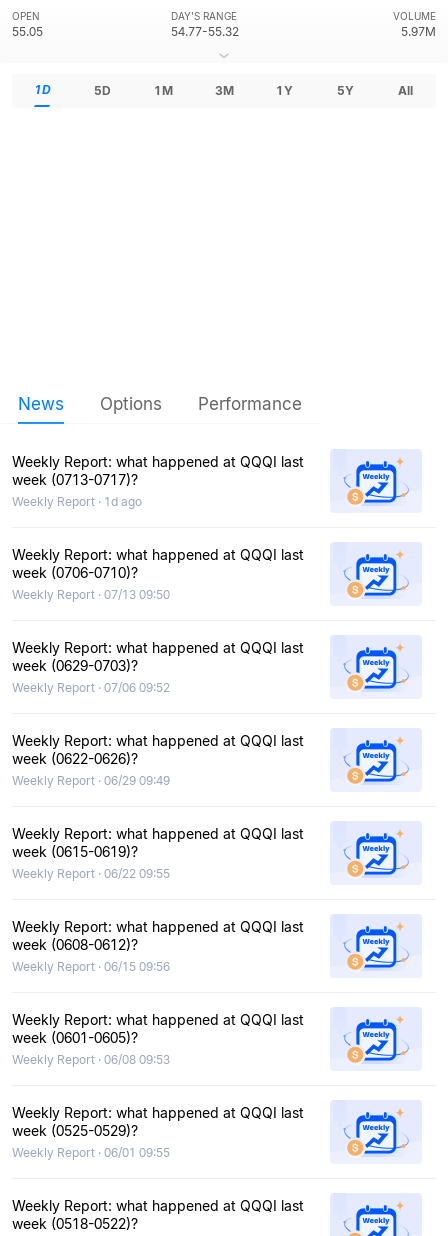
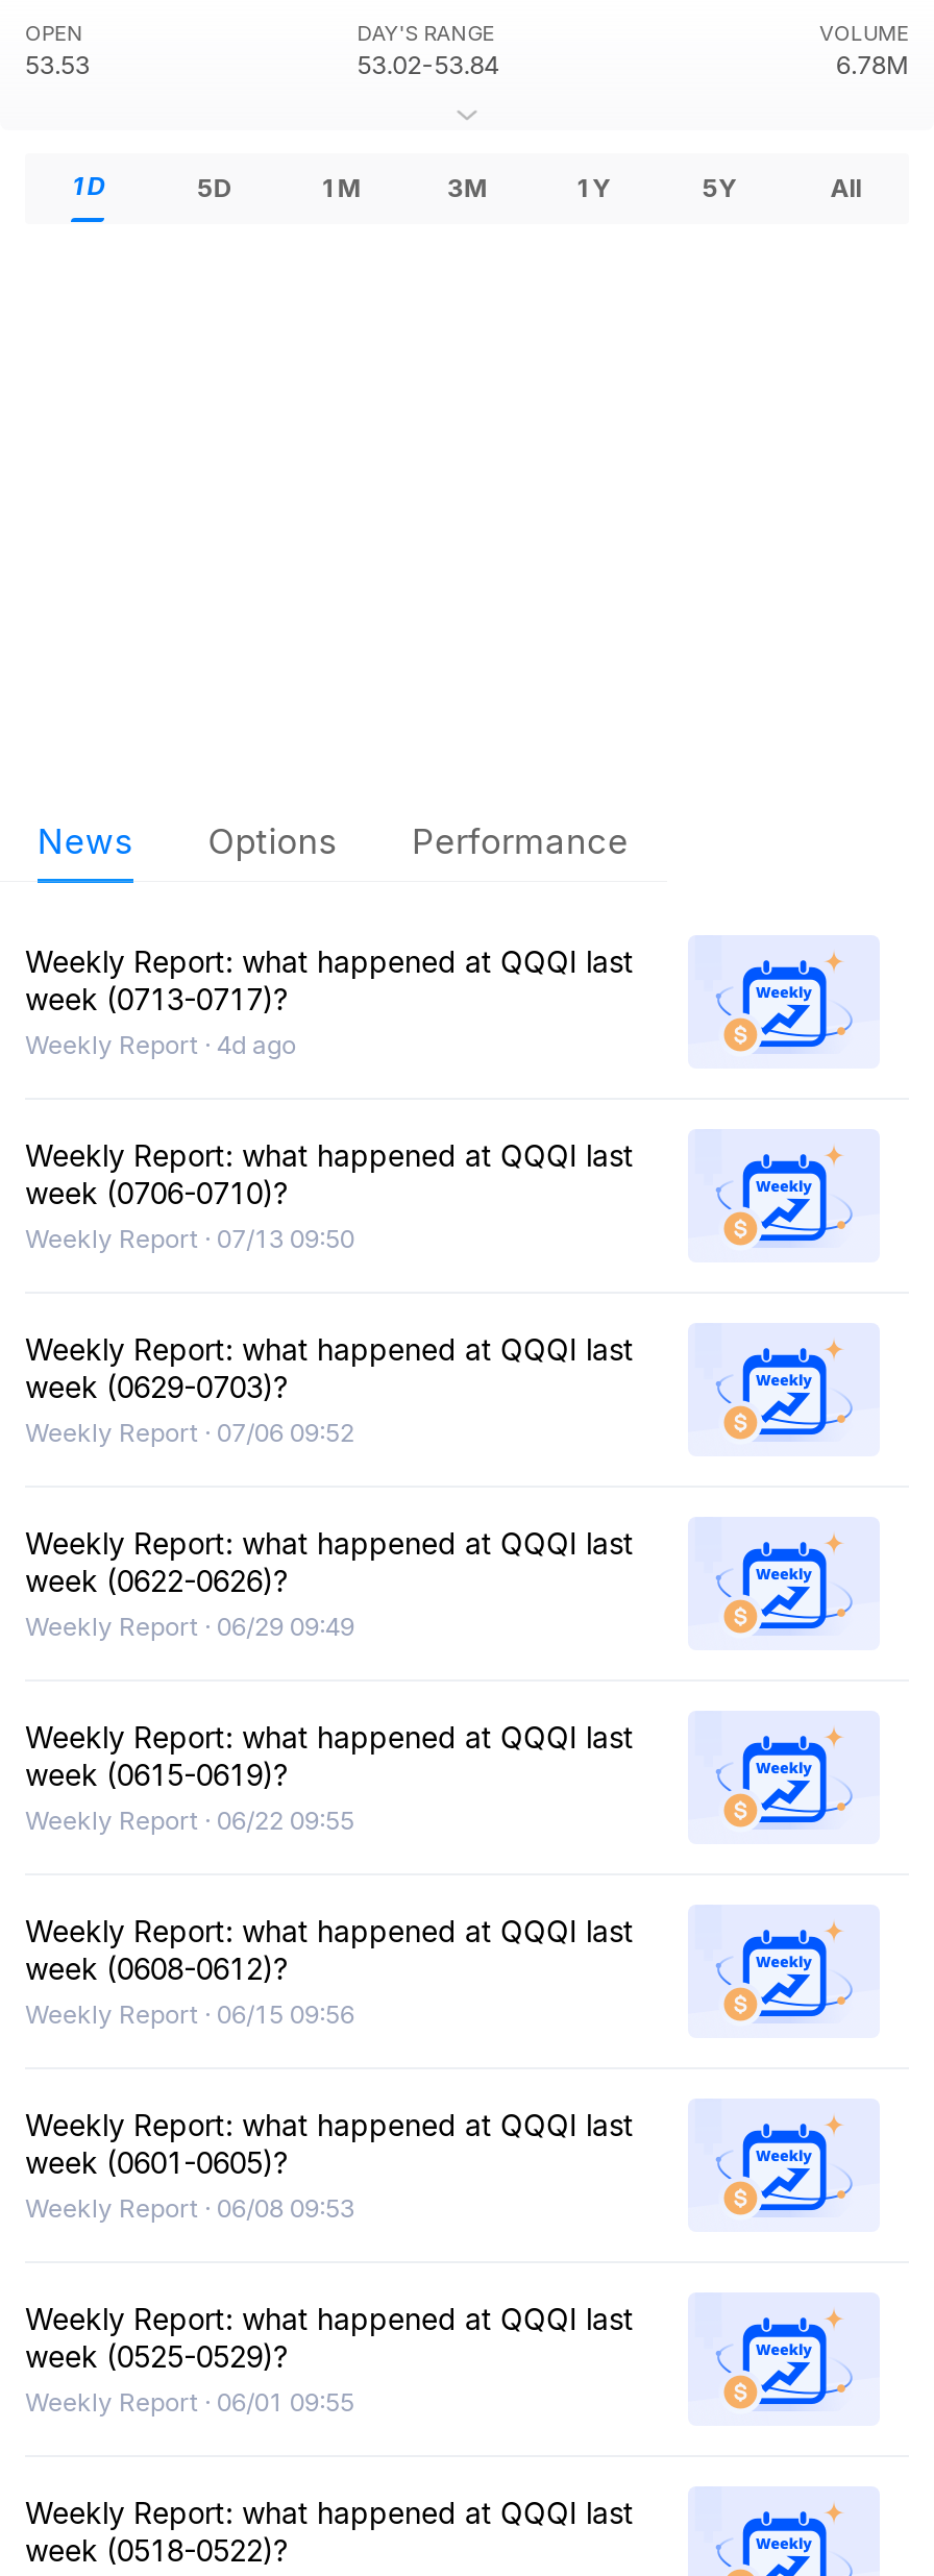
[12,24,43,39] 55.05 -> [25,49,90,80] 53.53
[171,24,239,39] 54.77-55.32 -> [357,49,499,80] 53.02-53.84
[401,24,436,39] 5.97M -> [836,49,909,80] 6.78M
[12,494,142,509] Weekly Report · 1d ago -> [25,1028,296,1060] Weekly Report · 4d ago

